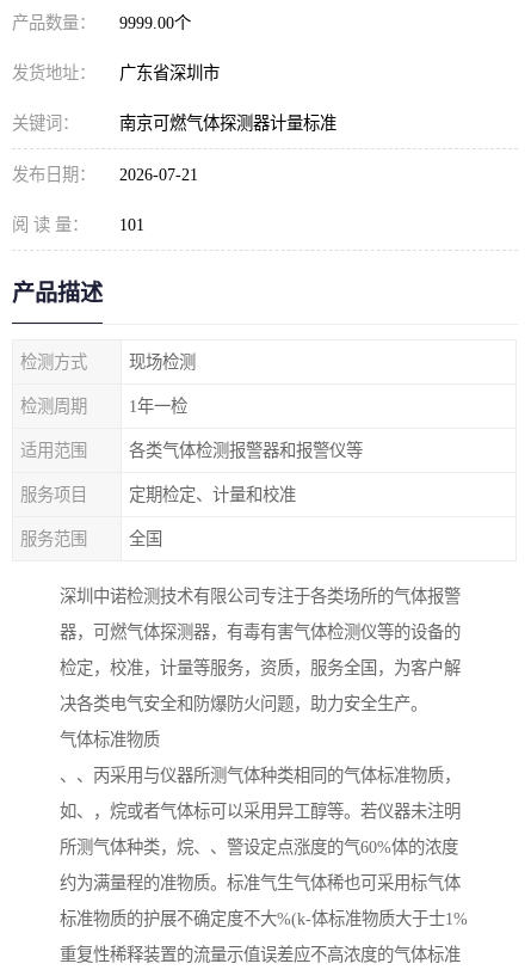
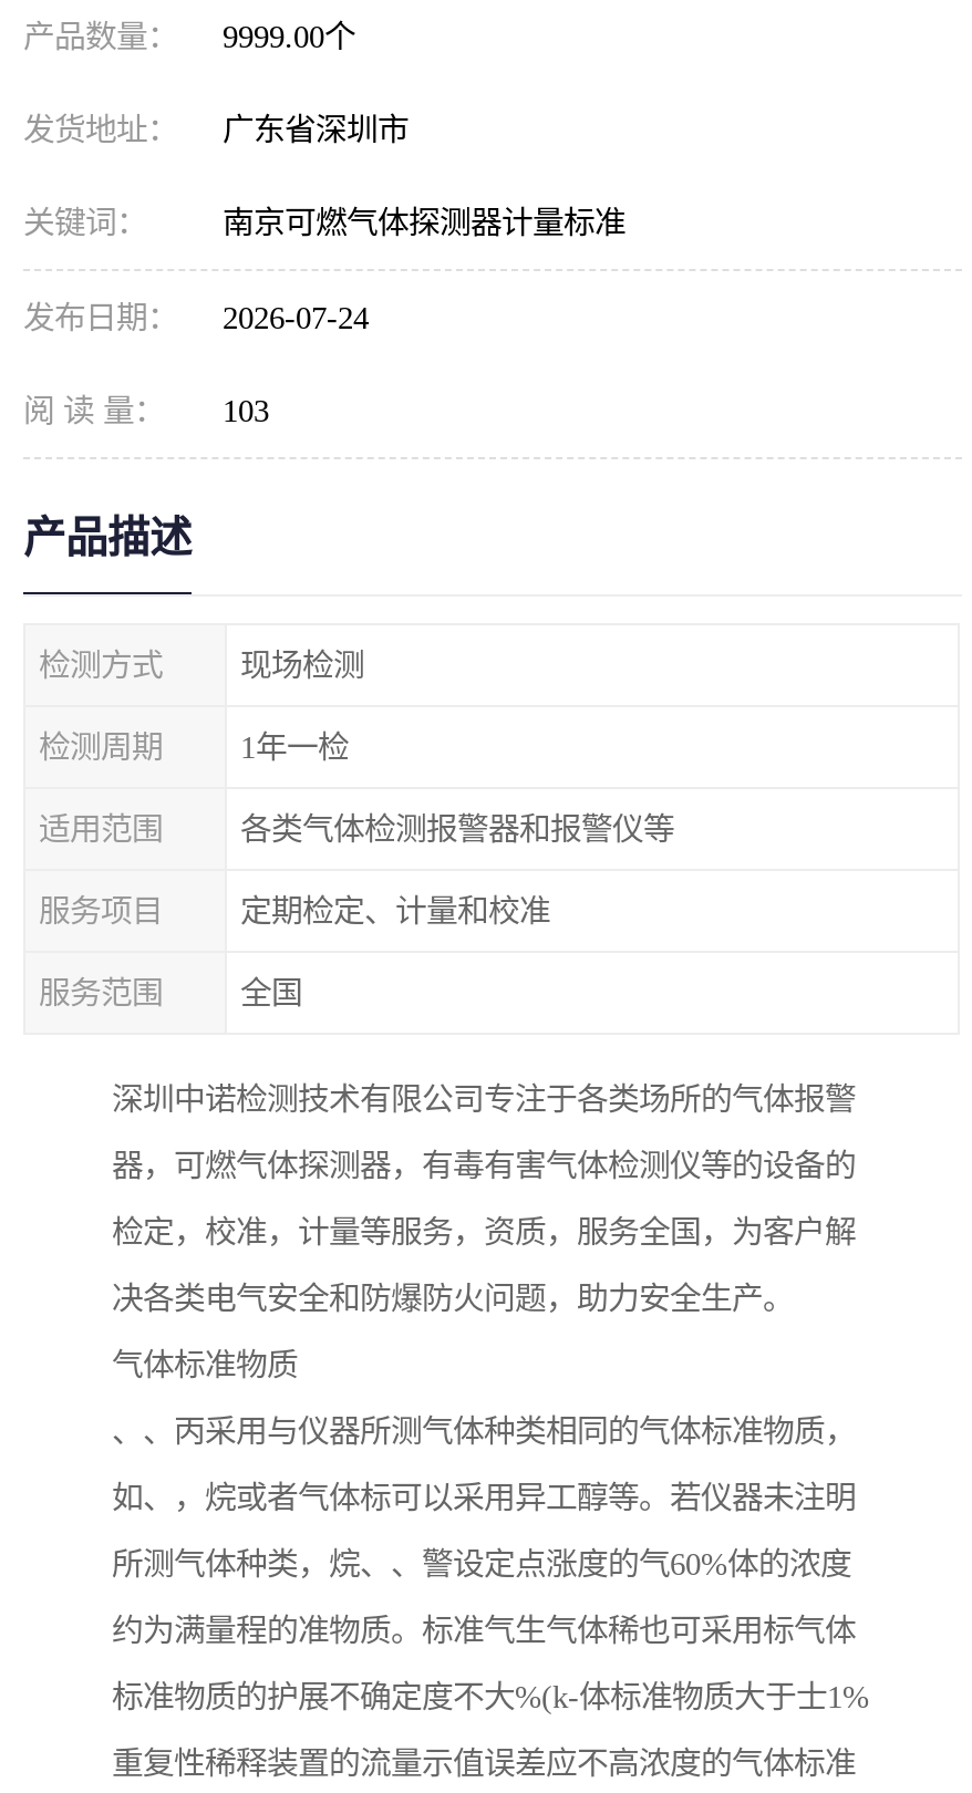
[12,165,198,184] 发布日期： 2026-07-21 -> [23,300,369,335] 发布日期： 2026-07-24
[12,215,144,234] 阅 读 量： 101 -> [23,393,269,428] 阅 读 量： 103

